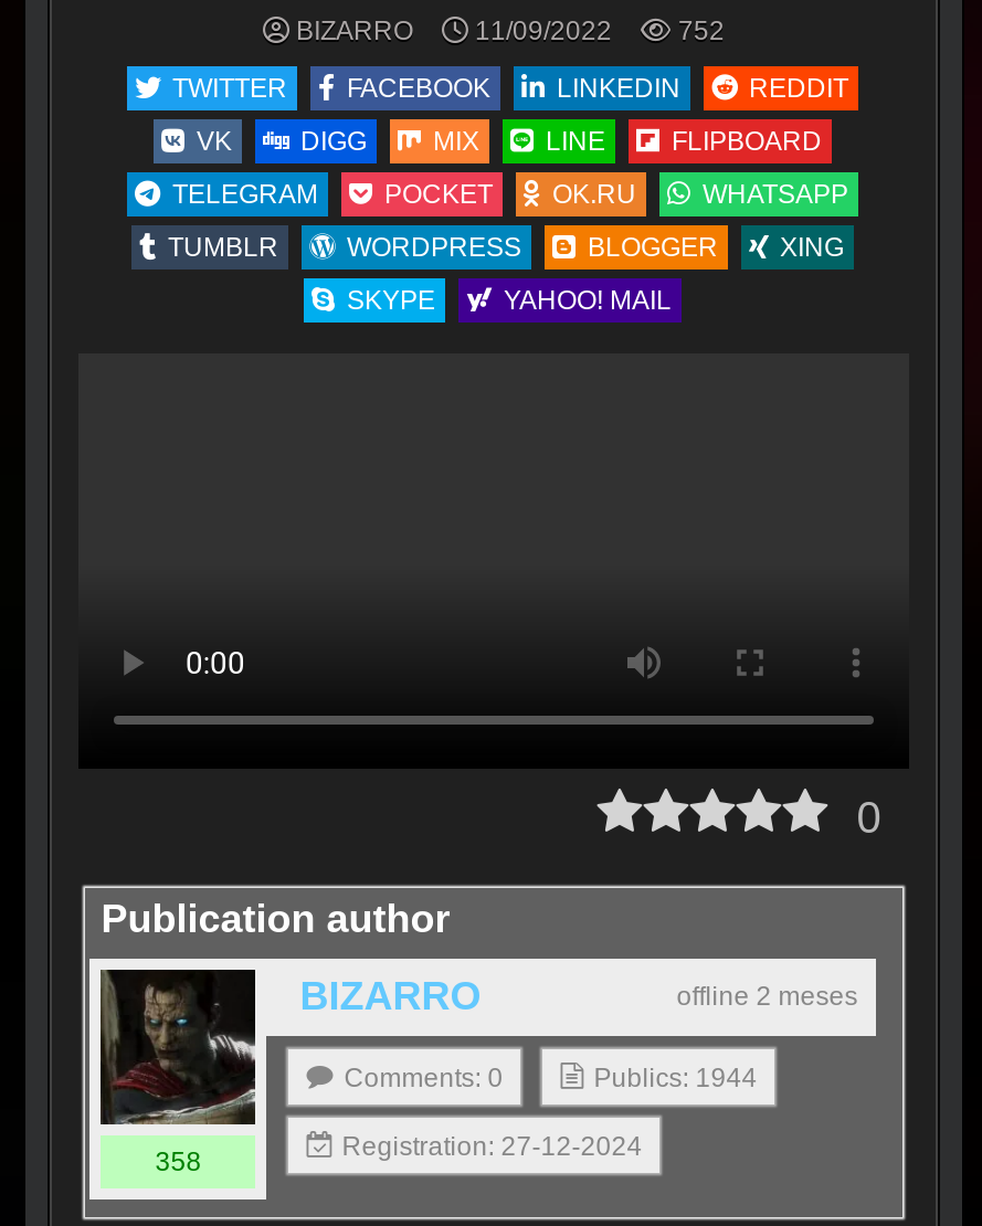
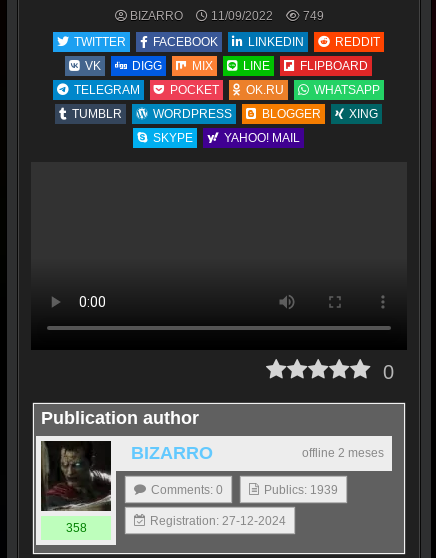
[678,15,725,46] 752 -> [302,9,323,23] 749
[594,1062,757,1093] Publics: 1944 -> [264,483,338,497] Publics: 1939

